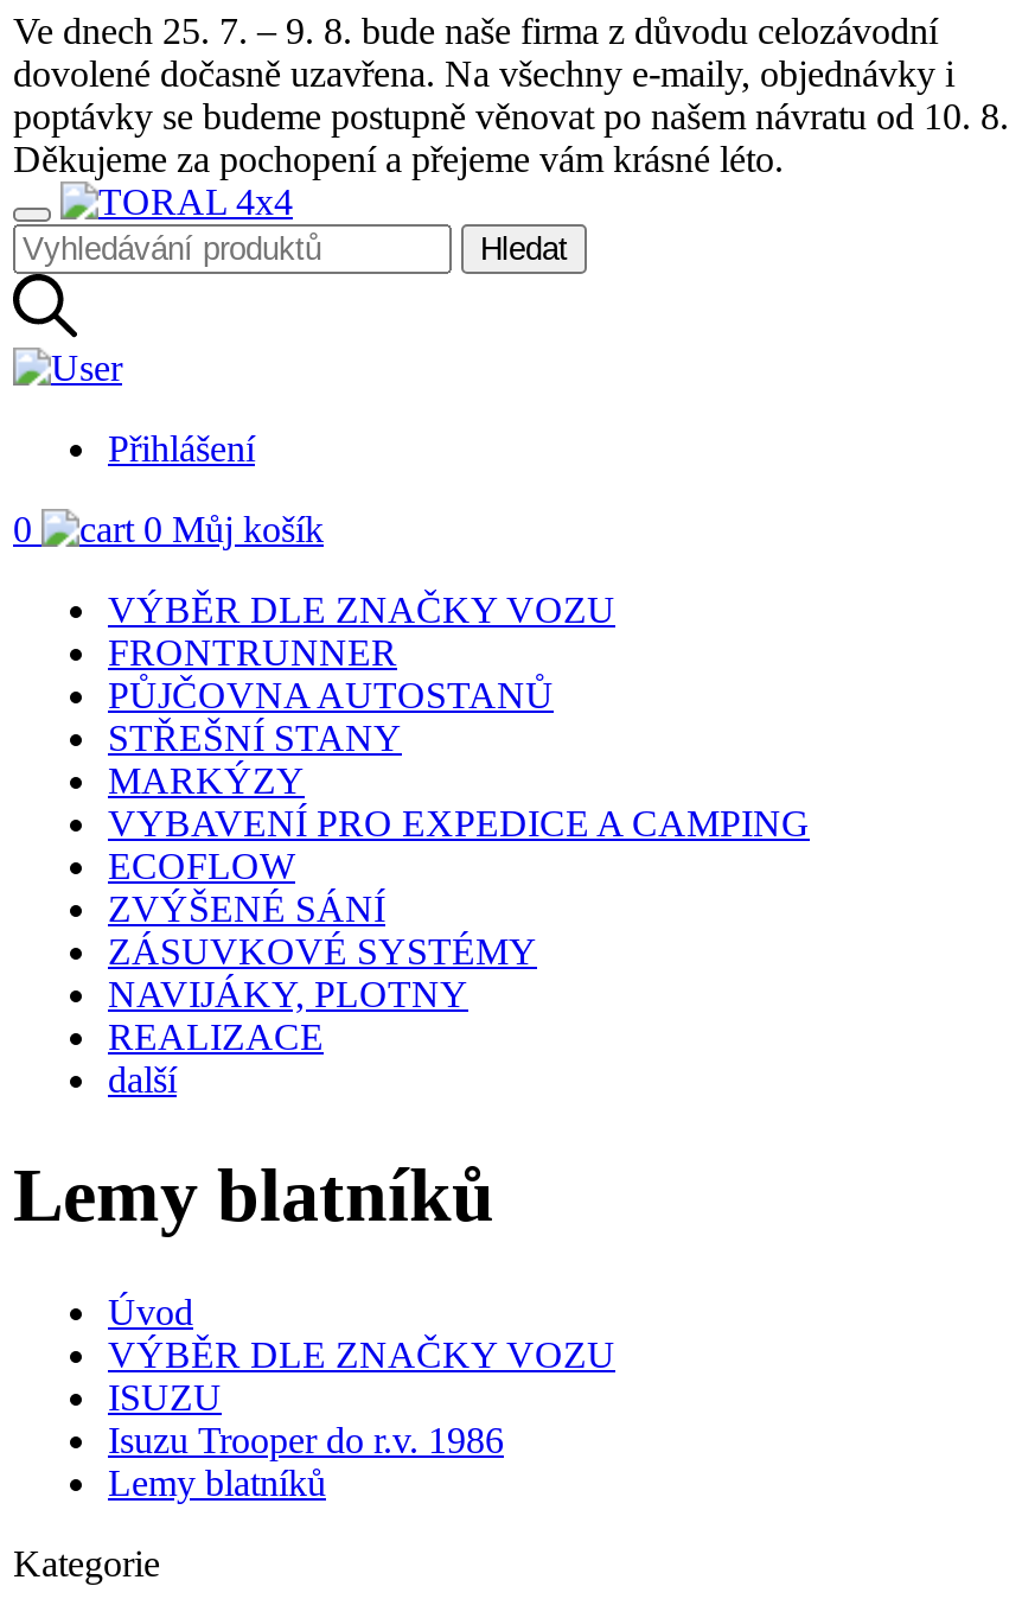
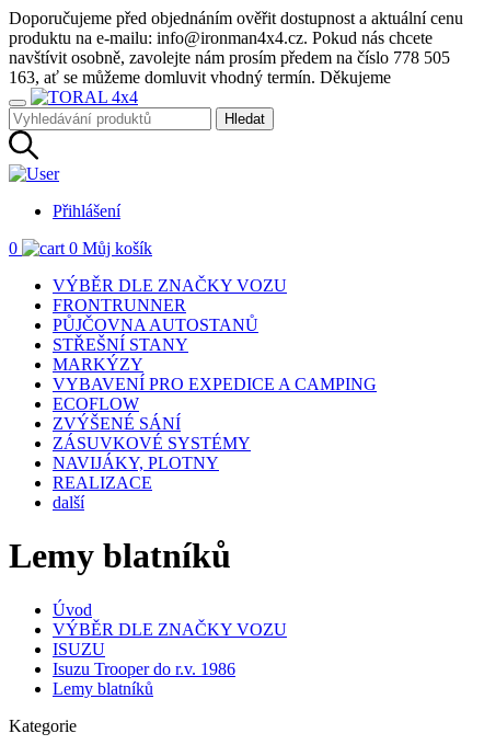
[13,11,1009,179] Ve dnech 25. 7. – 9. 8. bude naše firma z důvodu celozávodní | dovolené dočasně uzavřena. Na všechny e-maily, objednávky i | poptávky se budeme postupně věnovat po našem návratu od 10. 8. | Děkujeme za pochopení a přejeme vám krásné léto. -> [9,9,463,87] Doporučujeme před objednáním ověřit dostupnost a aktuální cenu | produktu na e-mailu: info@ironman4x4.cz. Pokud nás chcete | navštívit osobně, zavolejte nám prosím předem na číslo 778 505 | 163, ať se můžeme domluvit vhodný termín. Děkujeme

